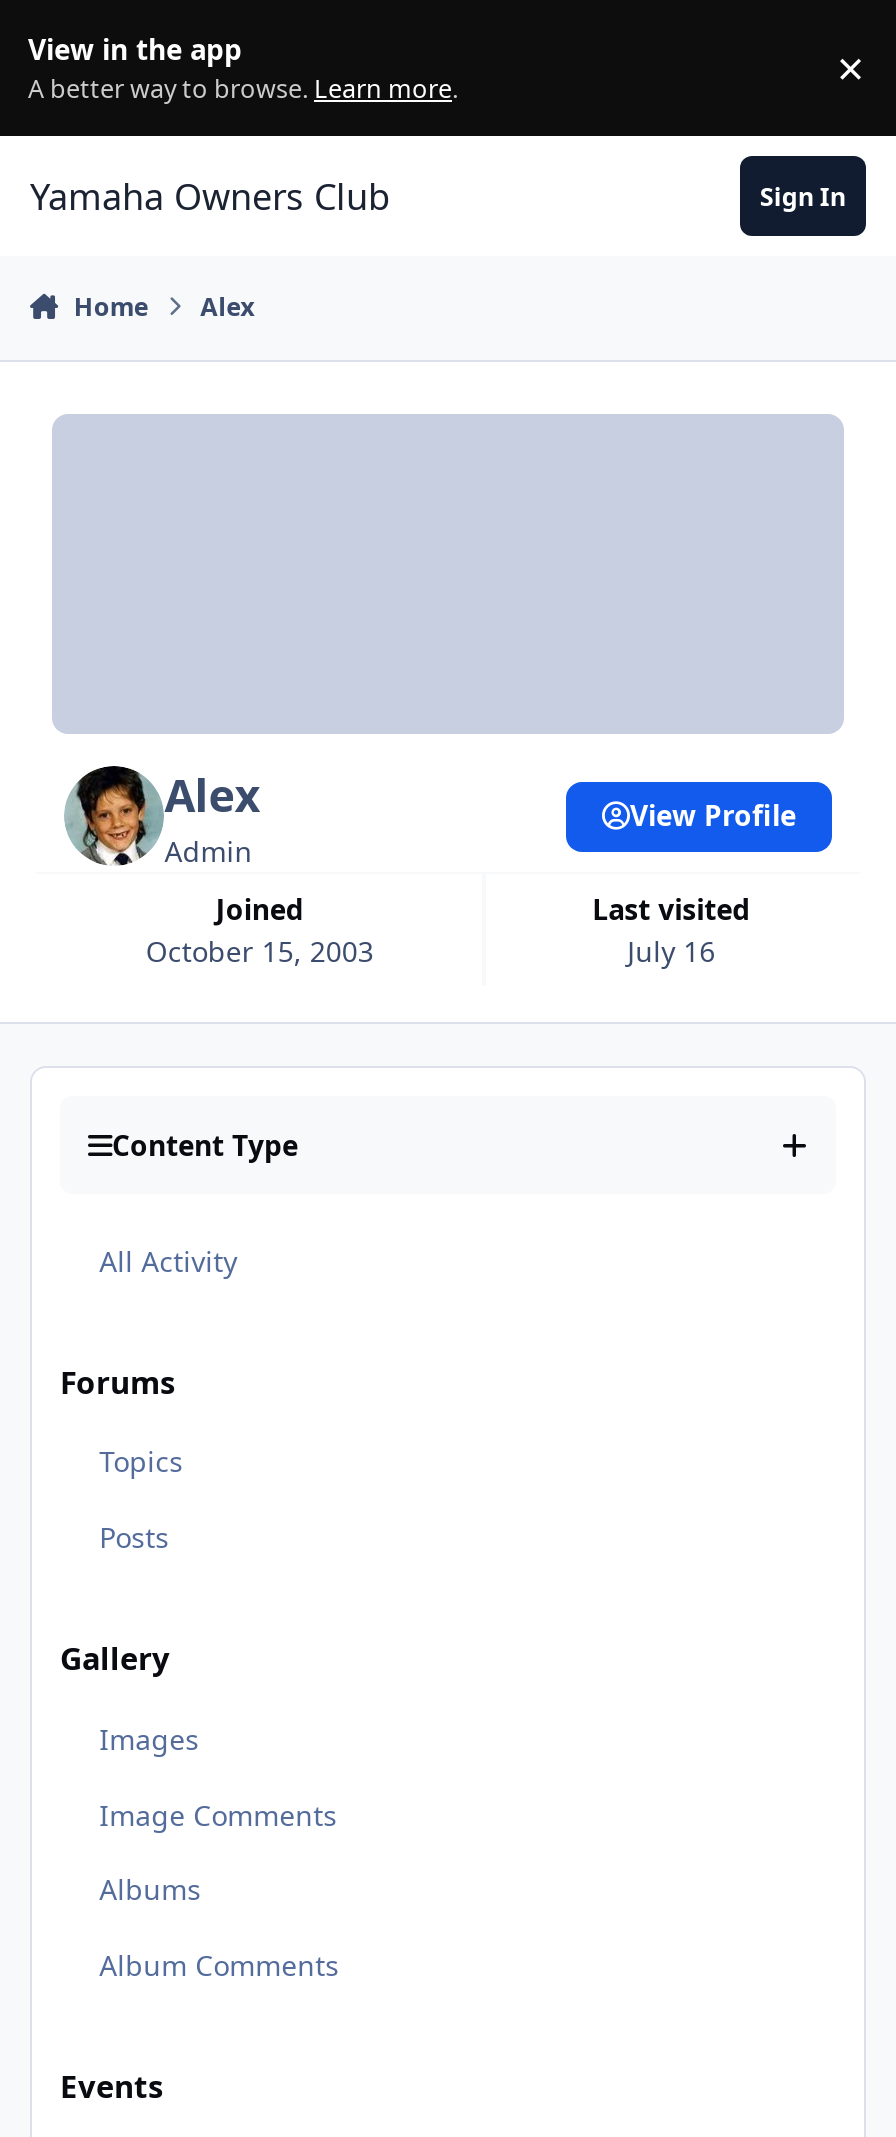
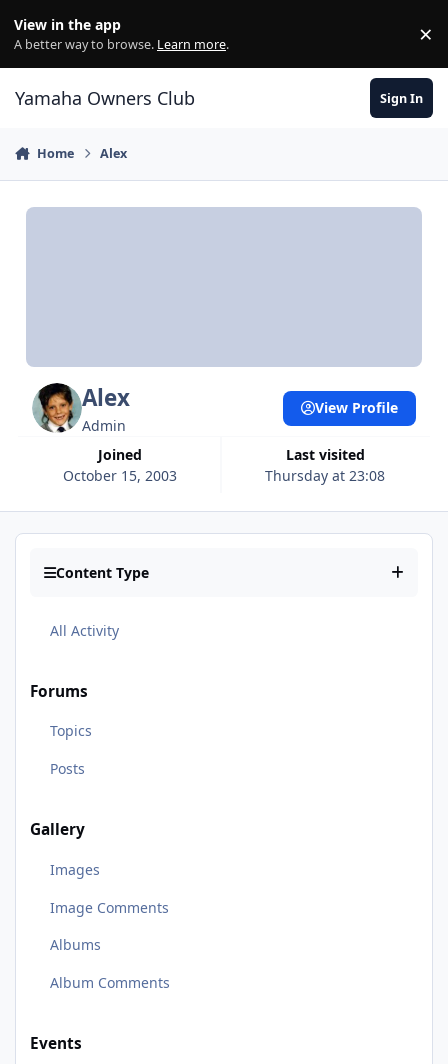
[627,932,715,970] July 16 -> [265,466,385,485] Thursday at 23:08

